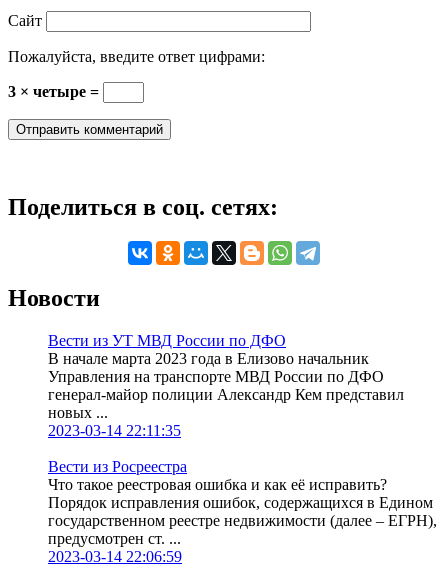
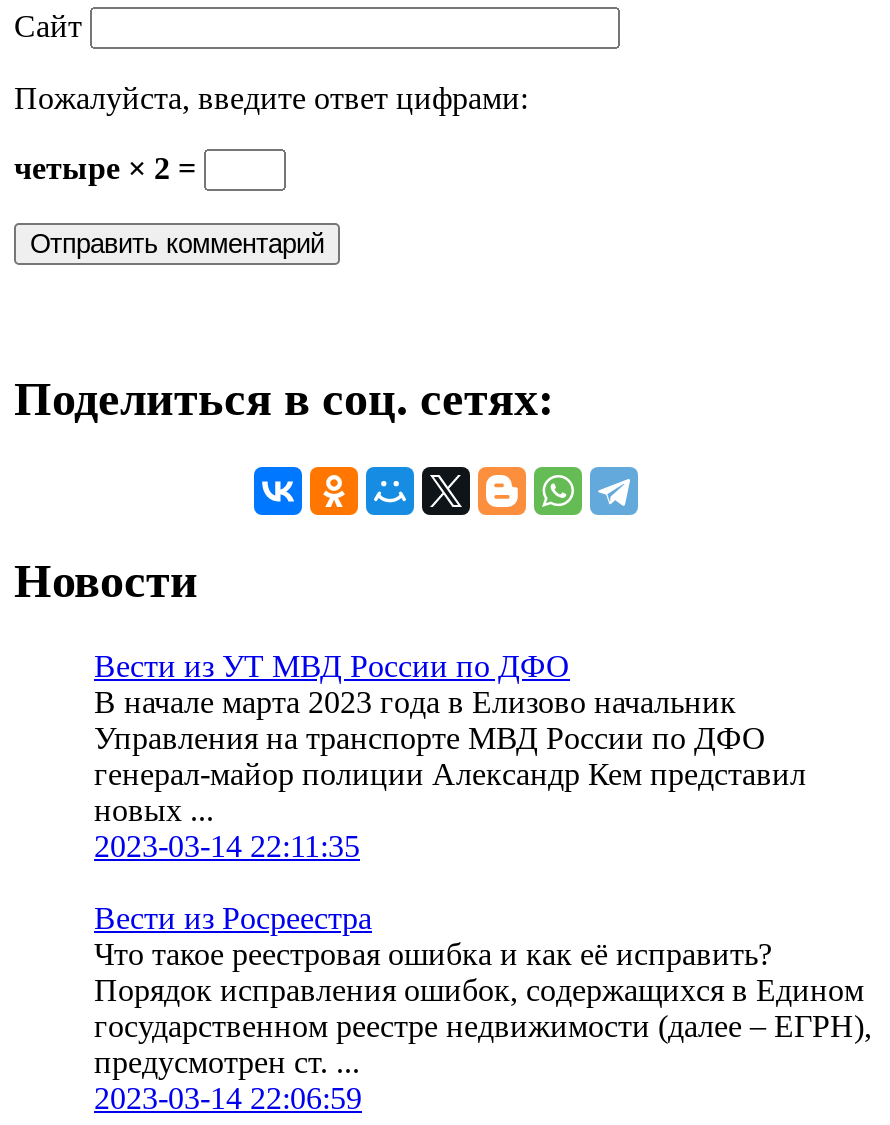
[8,83,103,100] 3 × четыре = -> [14,151,204,185] четыре × 2 =

